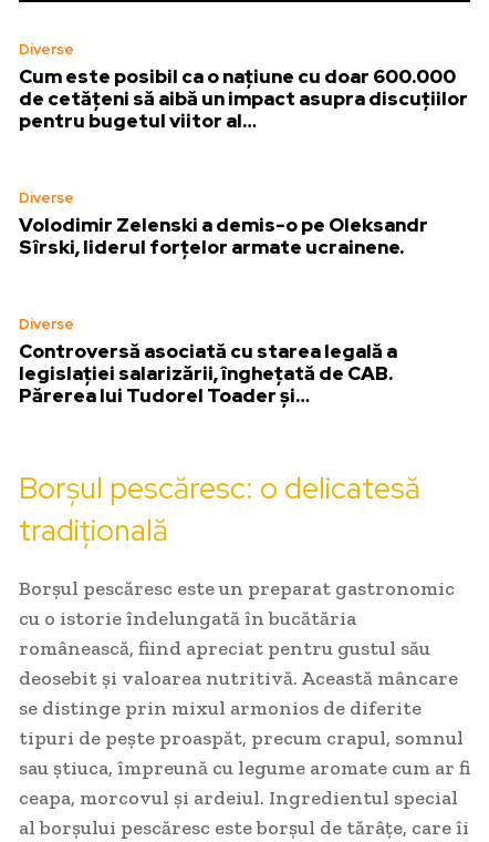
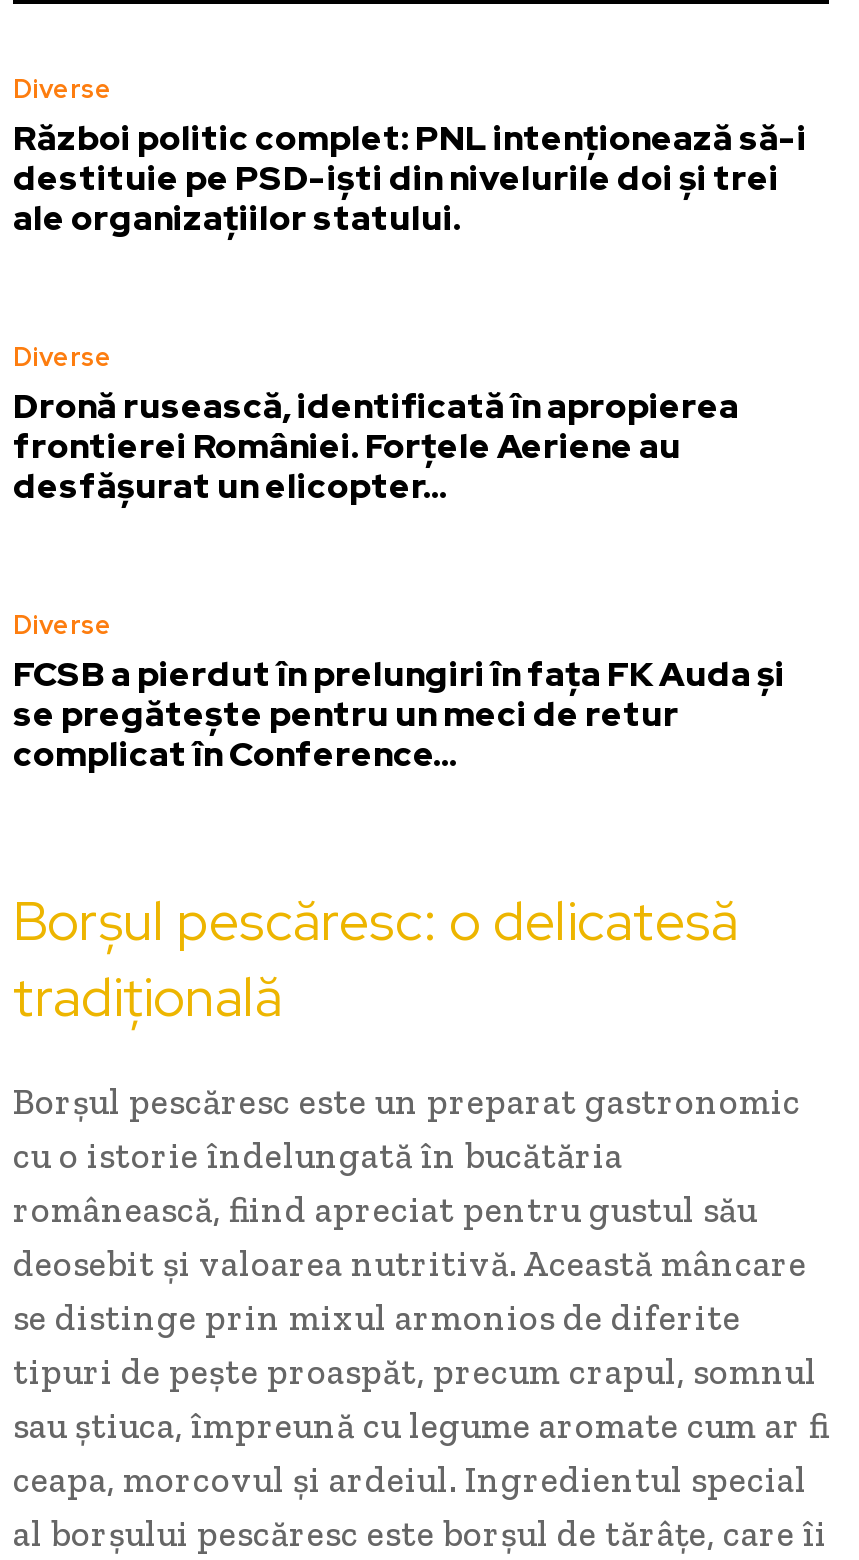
[19,64,468,133] Cum este posibil ca o națiune cu doar 600.000 | de cetățeni să aibă un impact asupra discuțiilor | pentru bugetul viitor al… -> [13,115,807,239] Război politic complet: PNL intenționează să-i | destituie pe PSD-iști din nivelurile doi și trei | ale organizațiilor statului.
[19,212,428,259] Volodimir Zelenski a demis-o pe Oleksandr | Sîrski, liderul forțelor armate ucrainene. -> [13,383,739,507] Dronă rusească, identificată în apropierea | frontierei României. Forțele Aeriene au | desfășurat un elicopter…
[19,339,397,407] Controversă asociată cu starea legală a | legislației salarizării, înghețată de CAB. | Părerea lui Tudorel Toader și… -> [13,651,785,775] FCSB a pierdut în prelungiri în fața FK Auda și | se pregătește pentru un meci de retur | complicat în Conference…

